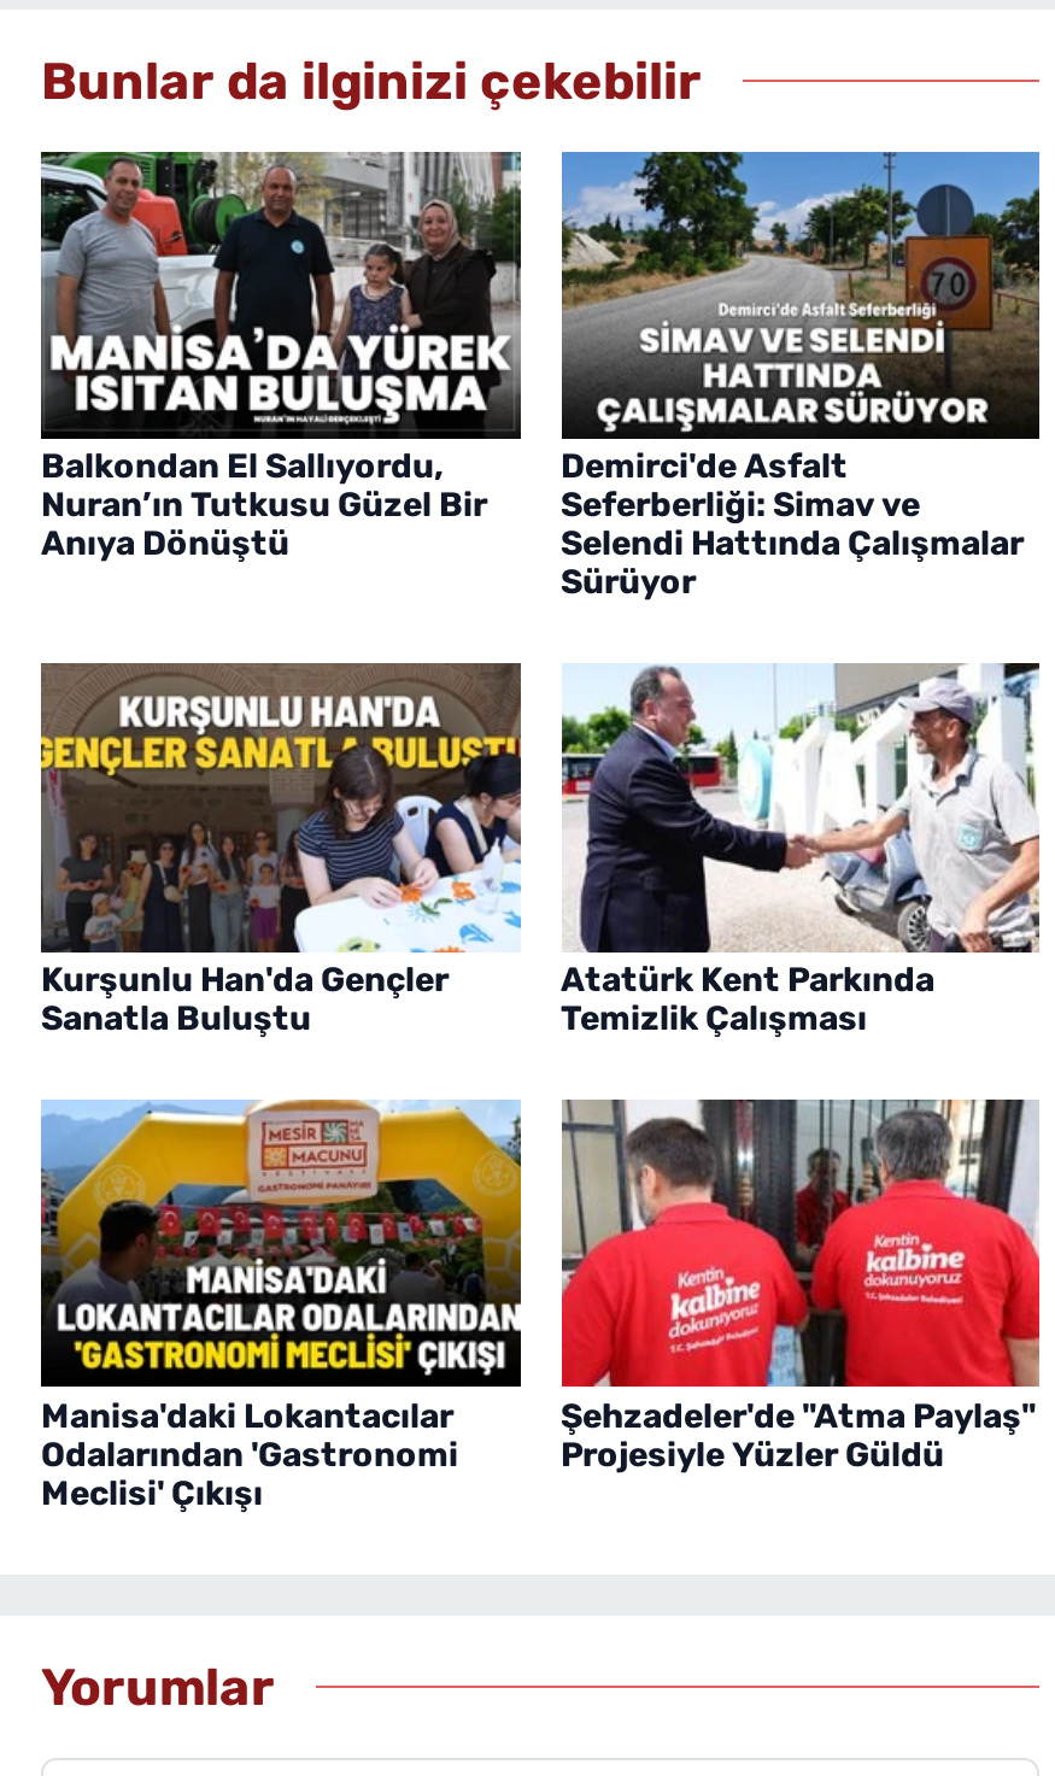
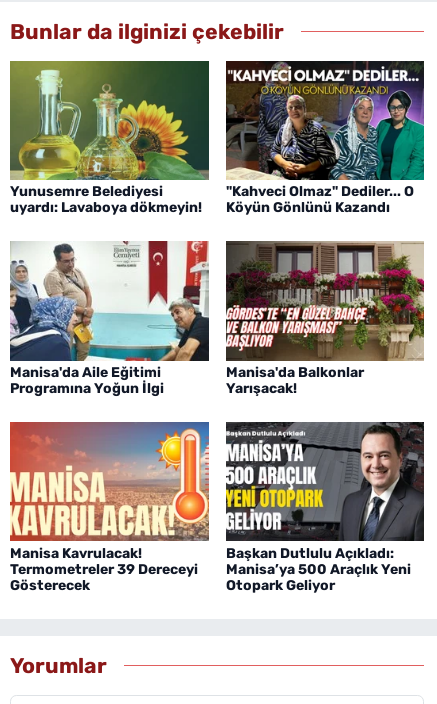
[41,150,523,564] [image] | Balkondan El Sallıyordu, | Nuran’ın Tutkusu Güzel Bir | Anıya Dönüştü -> [10,60,209,216] [image] | Yunusemre Belediyesi | uyardı: Lavaboya dökmeyin!
[559,150,1042,603] [image] | Demirci'de Asfalt | Seferberliği: Simav ve | Selendi Hattında Çalışmalar | Sürüyor -> [225,60,425,216] [image] | "Kahveci Olmaz" Dediler... O | Köyün Gönlünü Kazandı
[39,661,523,1039] [image] | Kurşunlu Han'da Gençler | Sanatla Buluştu -> [10,240,210,397] [image] | Manisa'da Aile Eğitimi | Programına Yoğun İlgi
[559,663,1039,1039] [image] | Atatürk Kent Parkında | Temizlik Çalışması -> [225,240,425,397] [image] | Manisa'da Balkonlar | Yarışacak!
[39,1100,523,1513] [image] | Manisa'daki Lokantacılar | Odalarından 'Gastronomi | Meclisi' Çıkışı -> [9,421,210,594] [image] | Manisa Kavrulacak! | Termometreler 39 Dereceyi | Gösterecek
[559,1100,1042,1475] [image] | Şehzadeler'de "Atma Paylaş" | Projesiyle Yüzler Güldü -> [225,421,425,594] [image] | Başkan Dutlulu Açıkladı: | Manisa’ya 500 Araçlık Yeni | Otopark Geliyor

